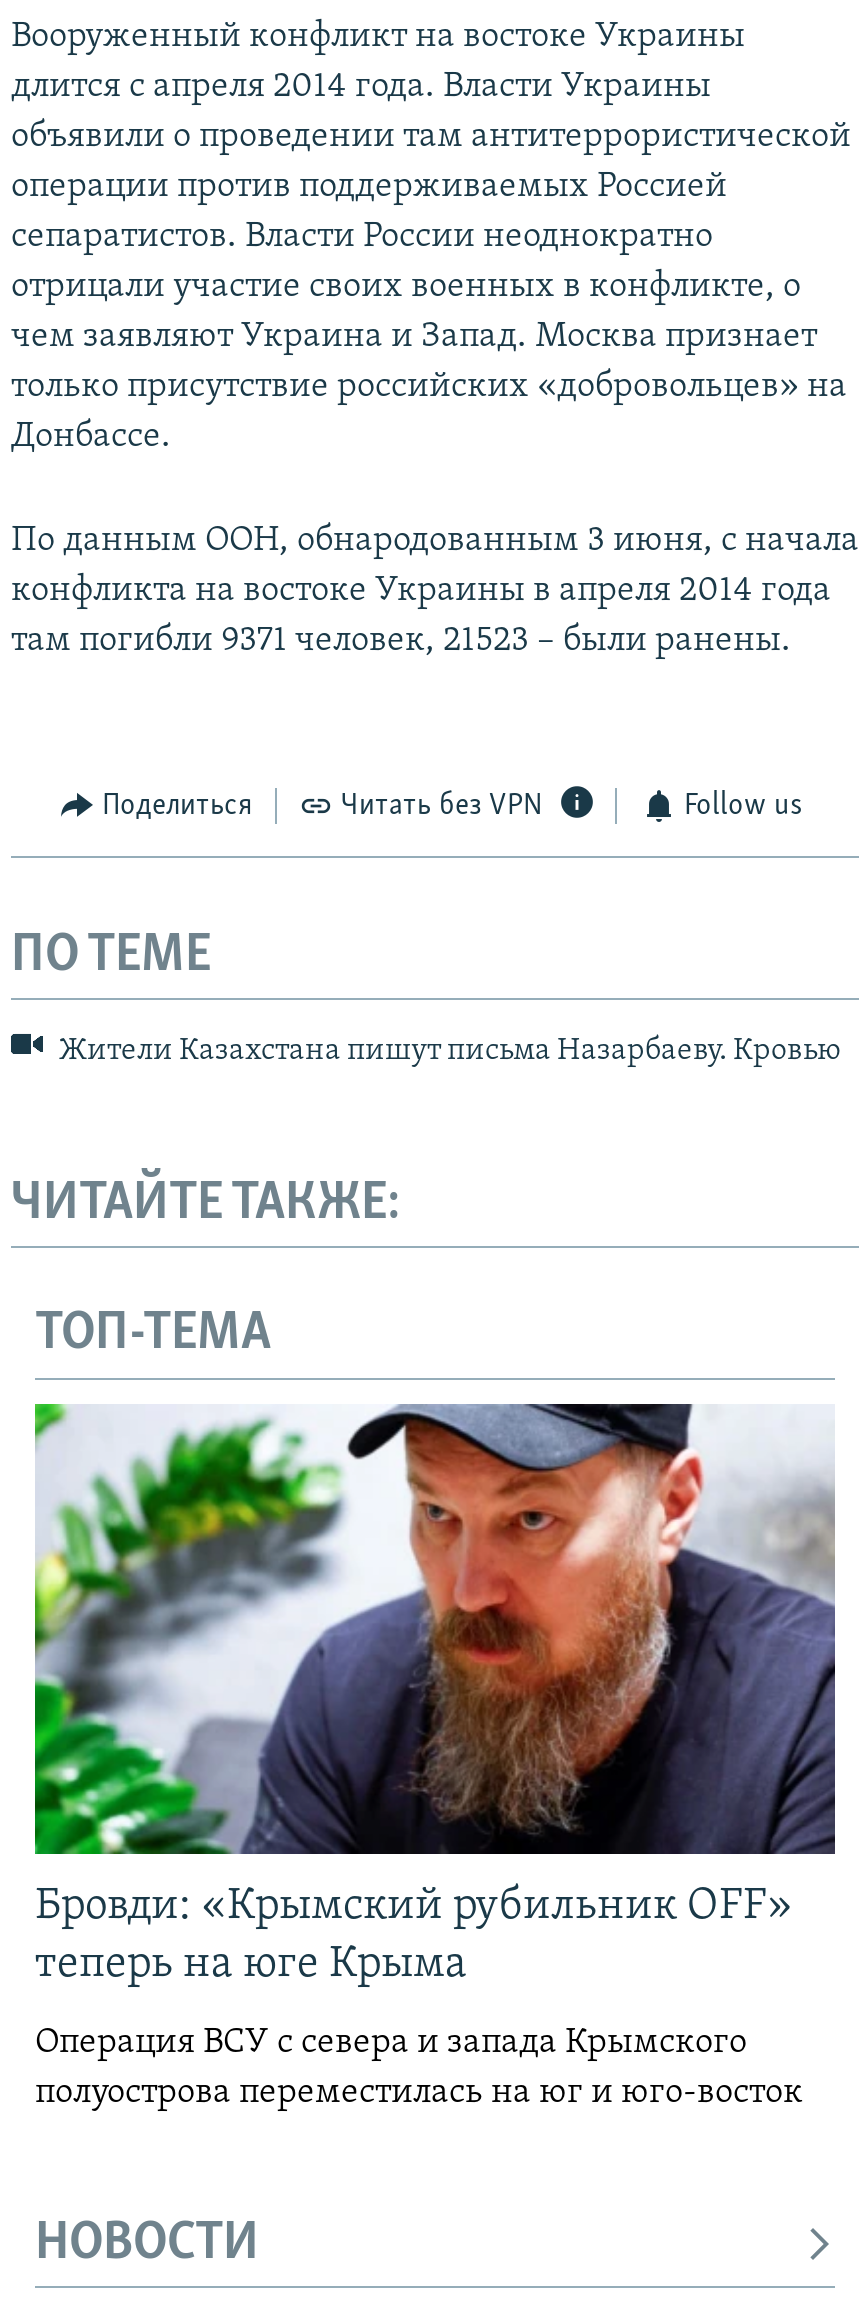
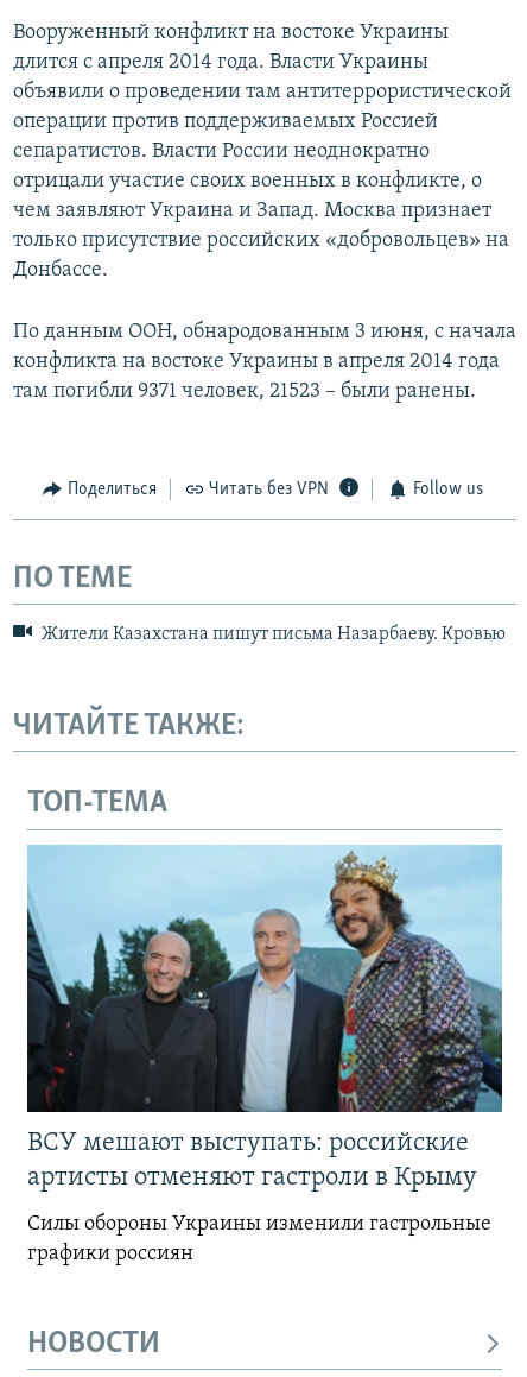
[33,1402,837,1988] [image] | Бровди: «Крымский рубильник OFF» | теперь на юге Крыма -> [26,845,503,1191] [image] | ВСУ мешают выступать: российские | артисты отменяют гастроли в Крыму
[35,2024,803,2112] Операция ВСУ с севера и запада Крымского | полуострова переместилась на юг и юго-восток -> [27,1213,491,1265] Силы обороны Украины изменили гастрольные | графики россиян

